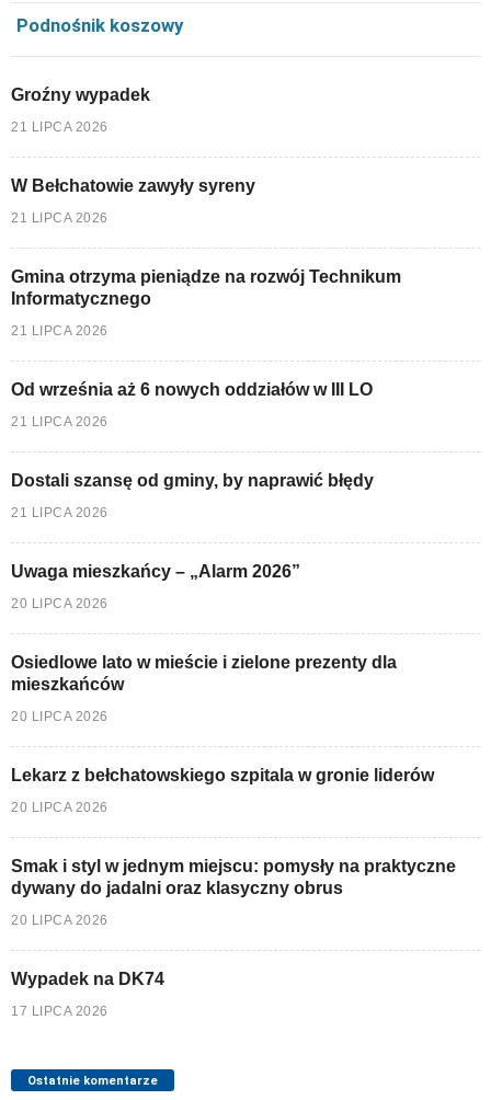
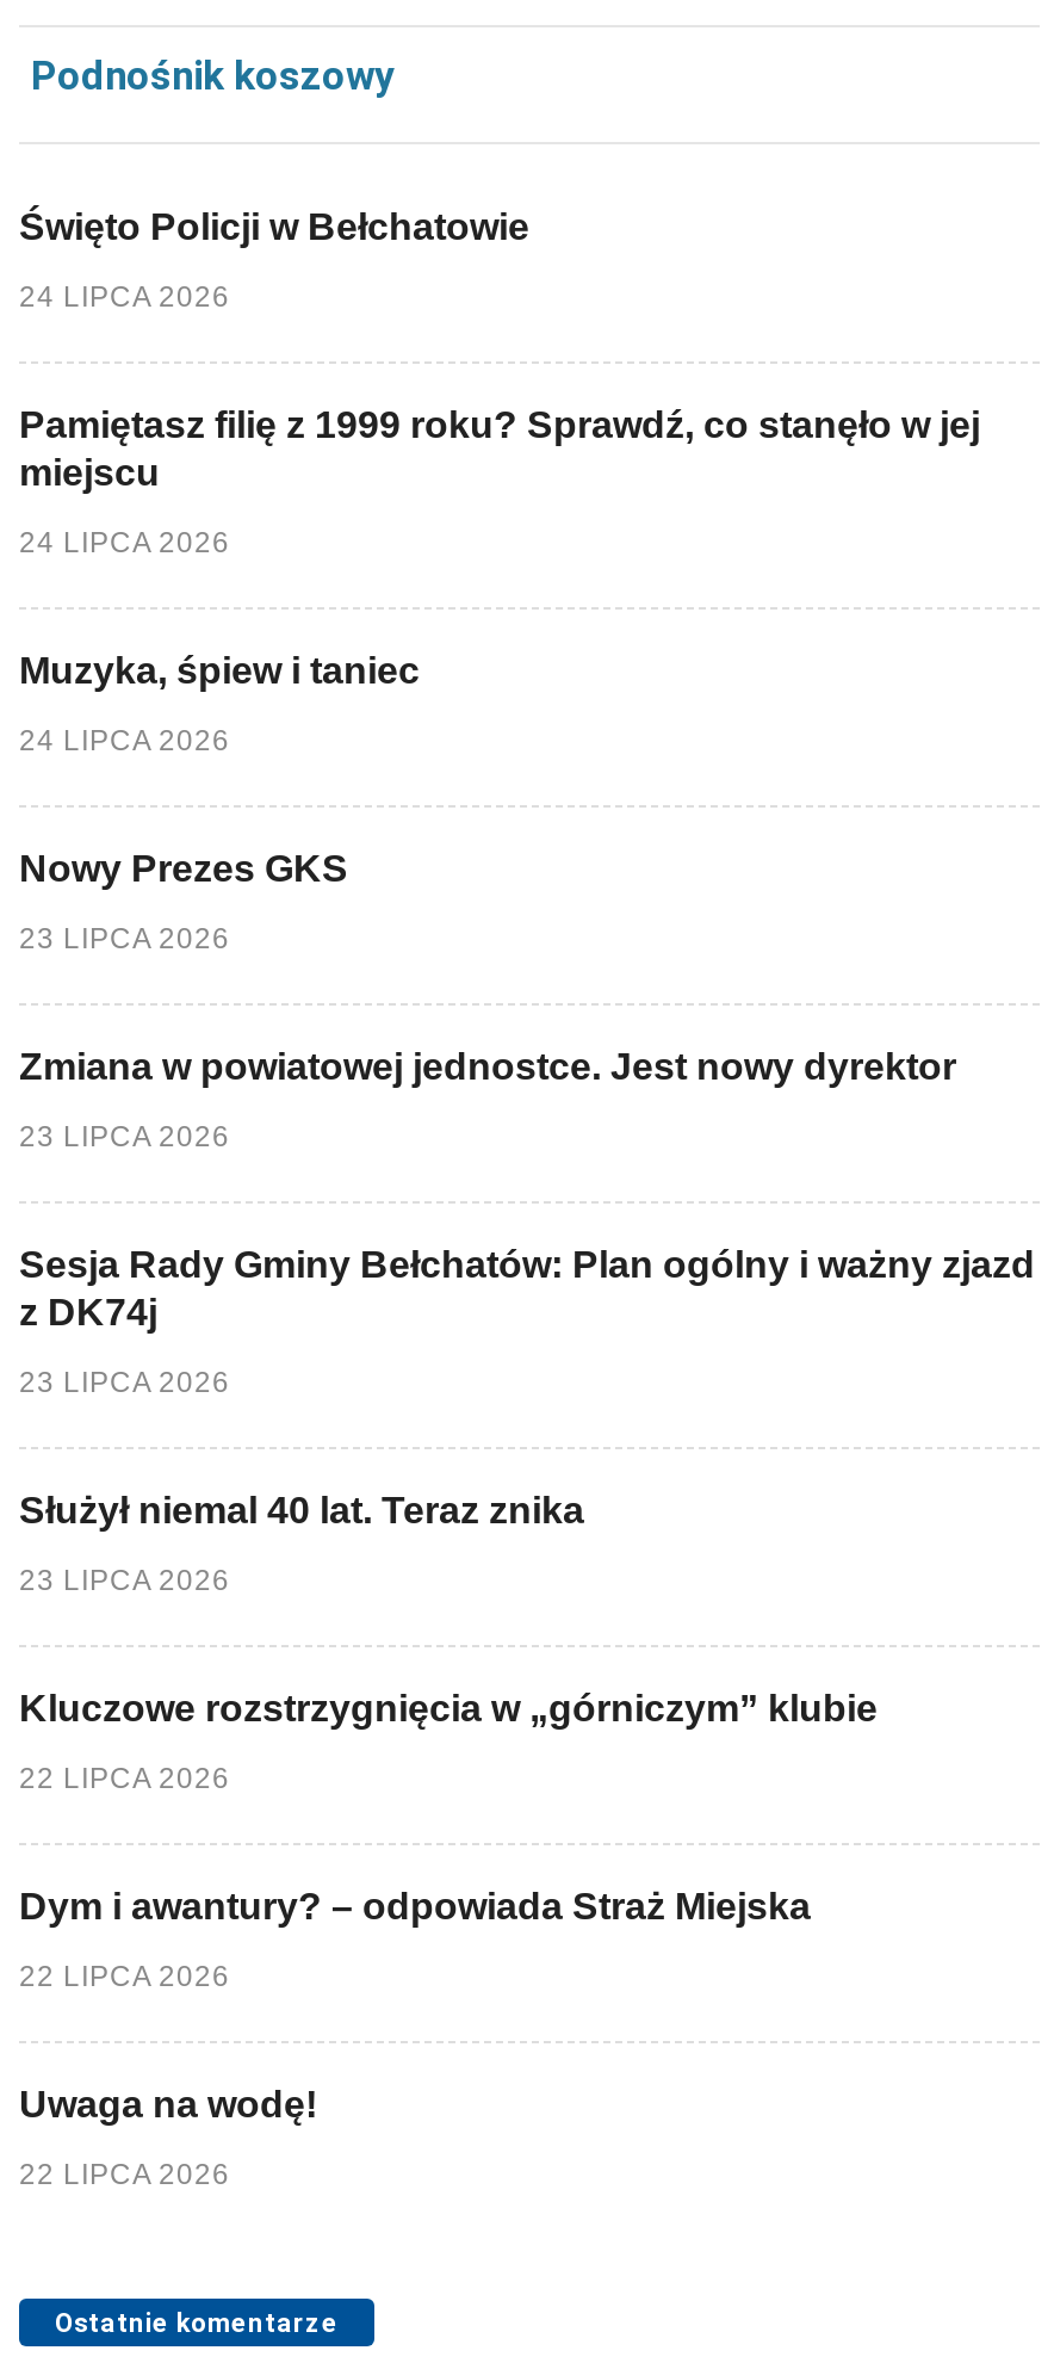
[11,85,150,104] Groźny wypadek -> [19,206,529,246] Święto Policji w Bełchatowie
[11,119,108,134] 21 LIPCA 2026 -> [19,280,230,313] 24 LIPCA 2026
[11,176,255,195] W Bełchatowie zawyły syreny -> [19,404,980,492] Pamiętasz filię z 1999 roku? Sprawdź, co stanęło w jej | miejscu
[11,210,108,225] 21 LIPCA 2026 -> [19,525,230,559] 24 LIPCA 2026
[11,267,401,308] Gmina otrzyma pieniądze na rozwój Technikum | Informatycznego -> [19,649,420,690] Muzyka, śpiew i taniec
[11,323,108,338] 21 LIPCA 2026 -> [19,723,230,757] 24 LIPCA 2026
[11,380,373,398] Od września aż 6 nowych oddziałów w III LO -> [19,847,348,888] Nowy Prezes GKS
[11,414,108,429] 21 LIPCA 2026 -> [19,921,230,955] 23 LIPCA 2026
[11,471,374,489] Dostali szansę od gminy, by naprawić błędy -> [19,1045,956,1086] Zmiana w powiatowej jednostce. Jest nowy dyrektor
[11,505,108,520] 21 LIPCA 2026 -> [19,1119,230,1153] 23 LIPCA 2026
[11,562,300,580] Uwaga mieszkańcy – „Alarm 2026” -> [19,1243,1035,1332] Sesja Rady Gminy Bełchatów: Plan ogólny i ważny zjazd | z DK74j
[11,596,108,611] 20 LIPCA 2026 -> [19,1365,230,1398] 23 LIPCA 2026
[11,653,397,693] Osiedlowe lato w mieście i zielone prezenty dla | mieszkańców -> [19,1489,584,1530] Służył niemal 40 lat. Teraz znika
[11,709,108,724] 20 LIPCA 2026 -> [19,1563,230,1597] 23 LIPCA 2026
[11,766,434,784] Lekarz z bełchatowskiego szpitala w gronie liderów -> [19,1687,878,1728] Kluczowe rozstrzygnięcia w „górniczym” klubie
[11,799,108,815] 20 LIPCA 2026 -> [19,1761,230,1795] 22 LIPCA 2026
[11,856,456,897] Smak i styl w jednym miejscu: pomysły na praktyczne | dywany do jadalni oraz klasyczny obrus -> [19,1885,811,1926] Dym i awantury? – odpowiada Straż Miejska
[11,912,108,928] 20 LIPCA 2026 -> [19,1959,230,1993] 22 LIPCA 2026
[11,969,164,988] Wypadek na DK74 -> [19,2083,317,2124] Uwaga na wodę!
[11,1003,108,1019] 17 LIPCA 2026 -> [19,2157,230,2191] 22 LIPCA 2026

